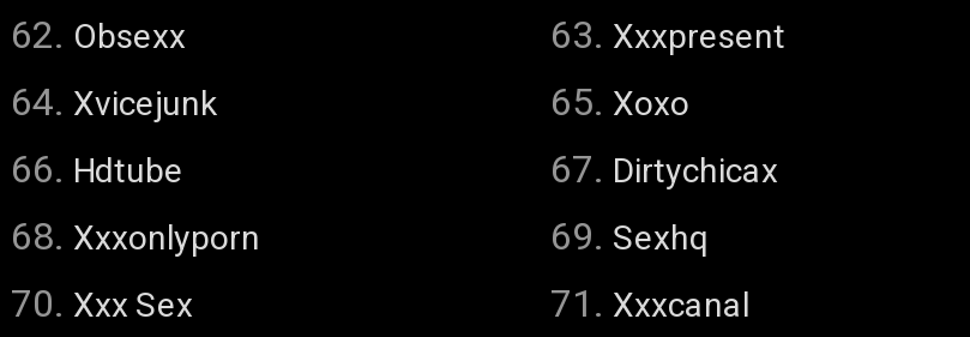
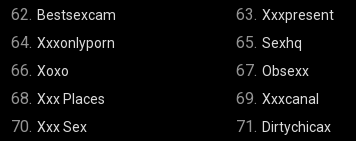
[11,12,186,58] 62. Obsexx -> [11,5,116,24] 62. Bestsexcam
[11,79,689,125] 64. Xvicejunk | 65. Xoxo -> [11,33,302,52] 64. Xxxonlyporn | 65. Sexhq
[11,146,778,192] 66. Hdtube | 67. Dirtychicax -> [11,61,309,80] 66. Xoxo | 67. Obsexx
[11,213,709,259] 68. Xxxonlyporn | 69. Sexhq -> [11,89,319,108] 68. Xxx Places | 69. Xxxcanal
[550,281,749,326] 71. Xxxcanal -> [236,117,331,136] 71. Dirtychicax

